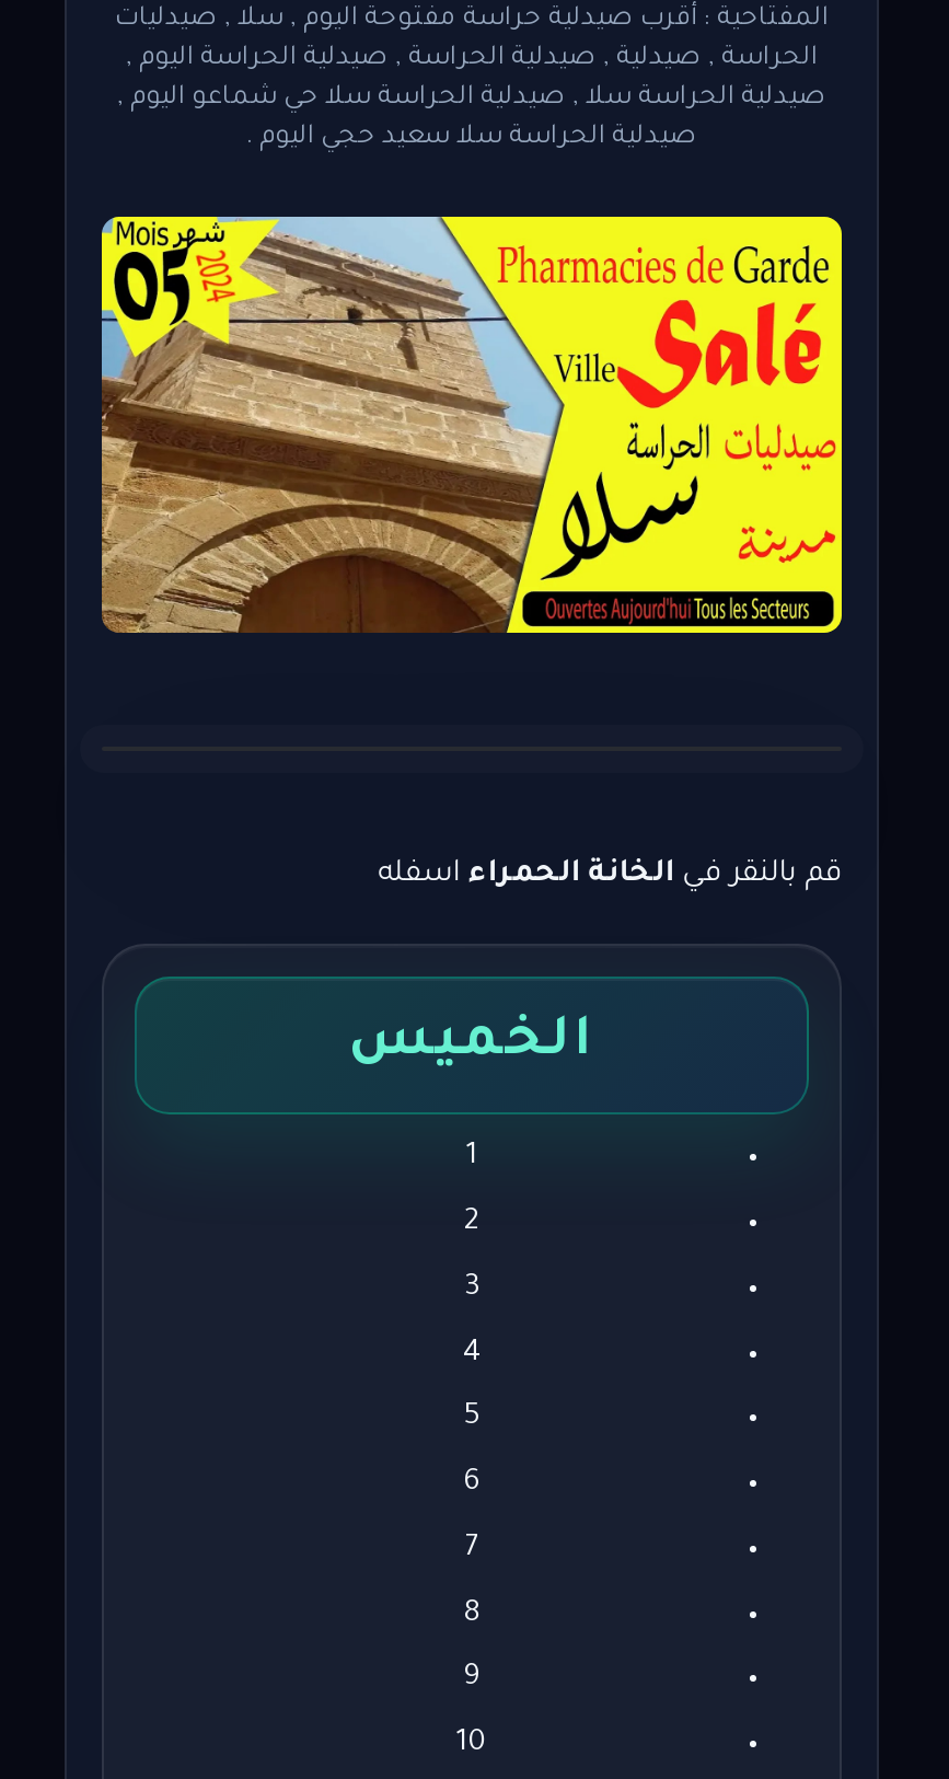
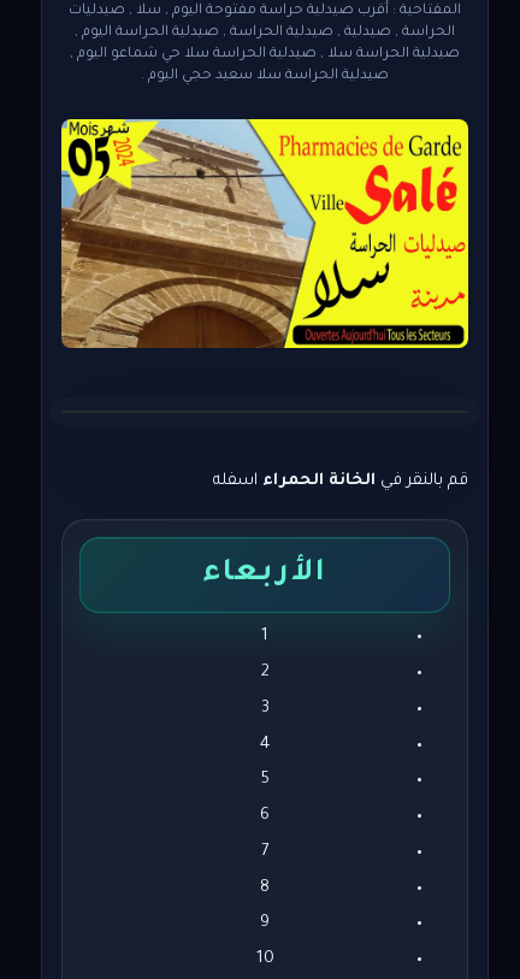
[348,1016,595,1075] الخميس -> [203,559,327,591] الأربعاء

